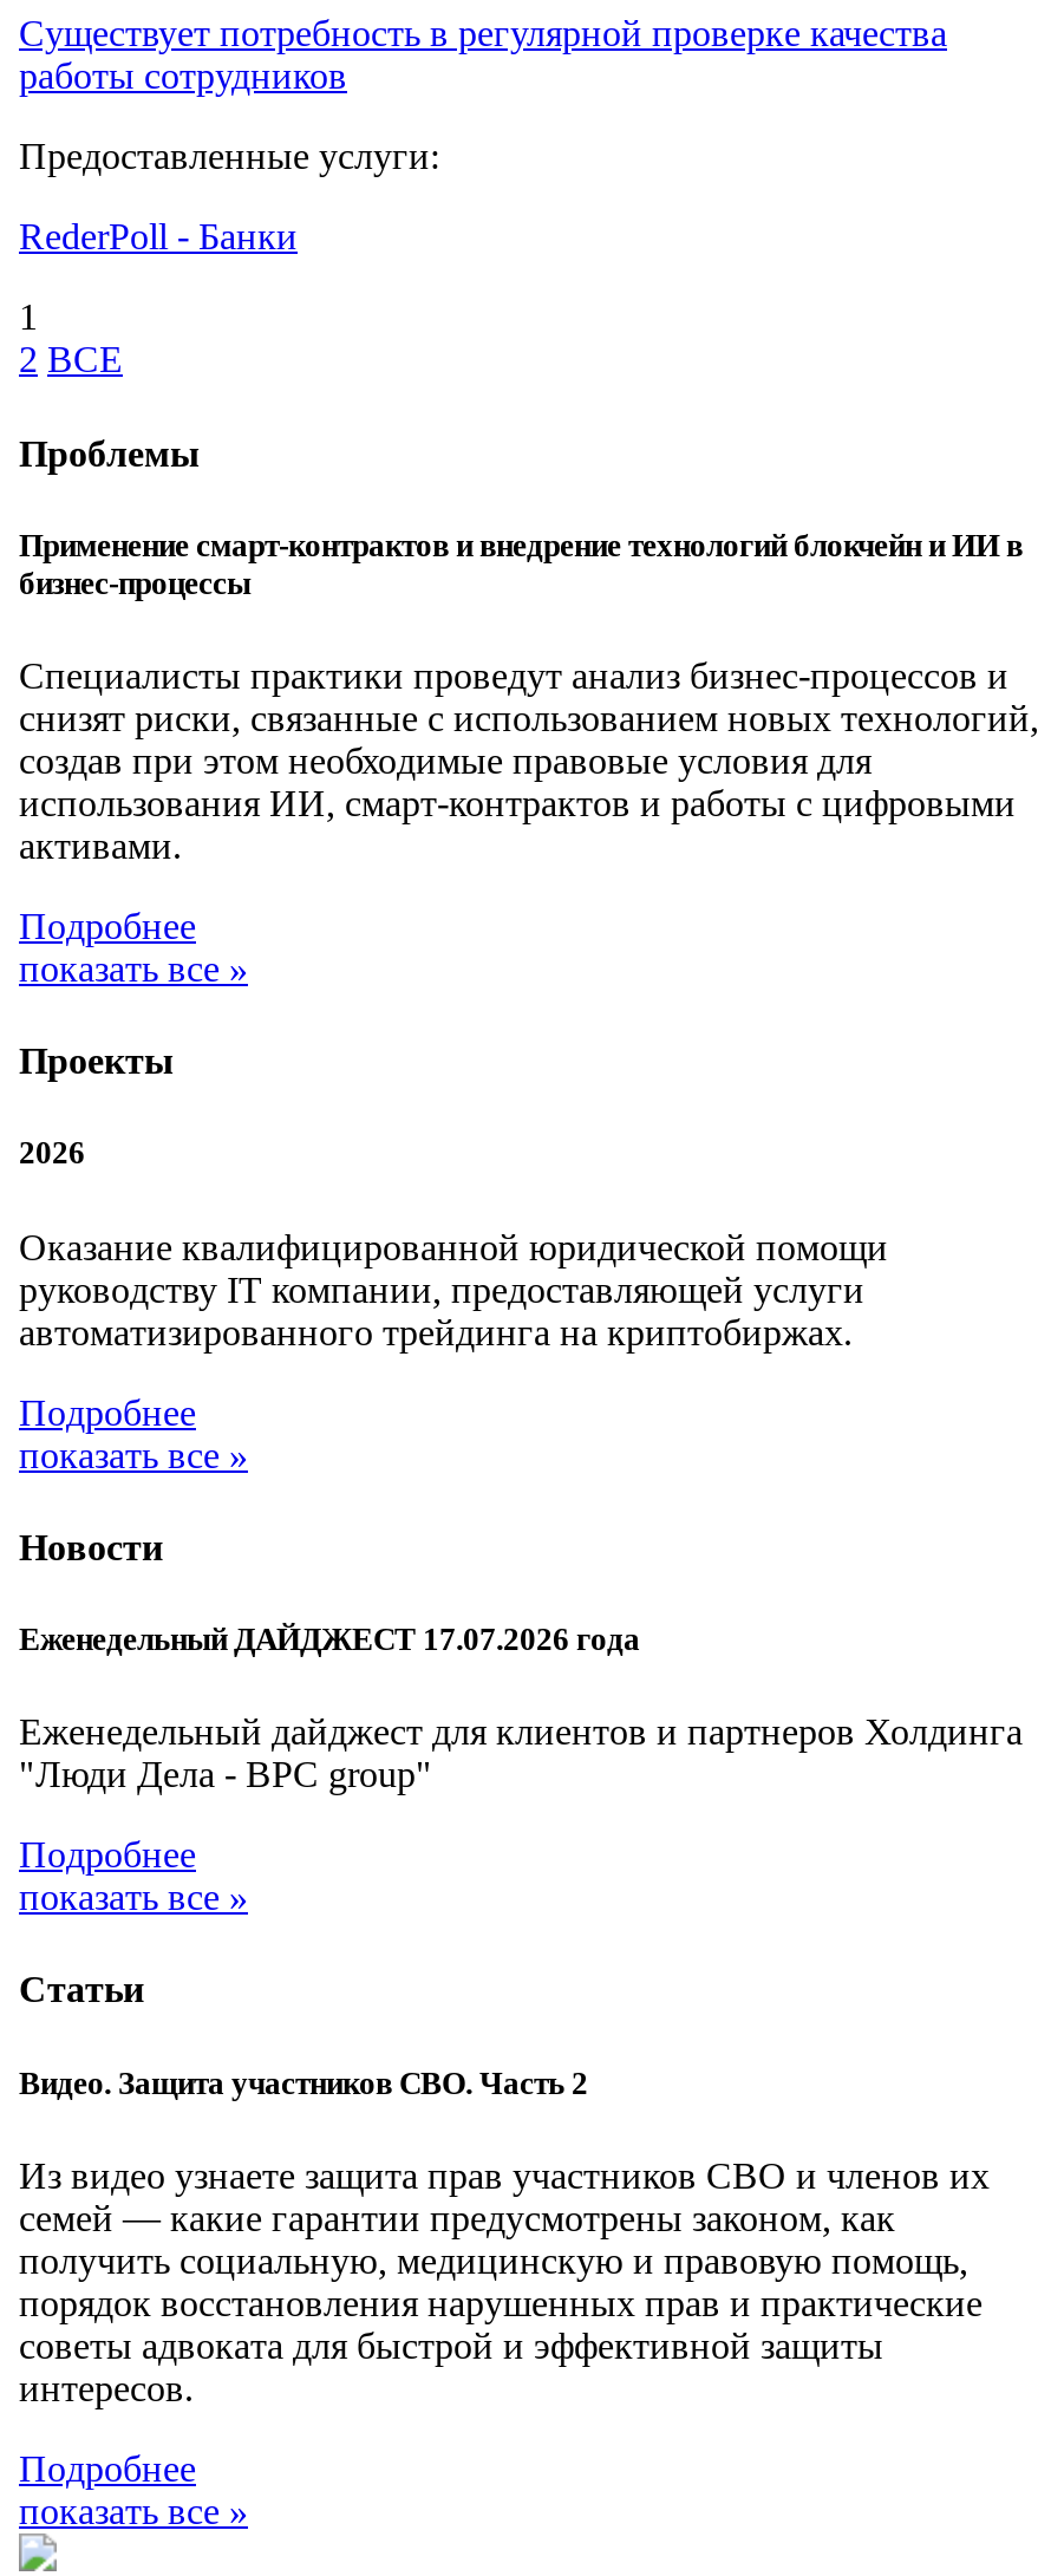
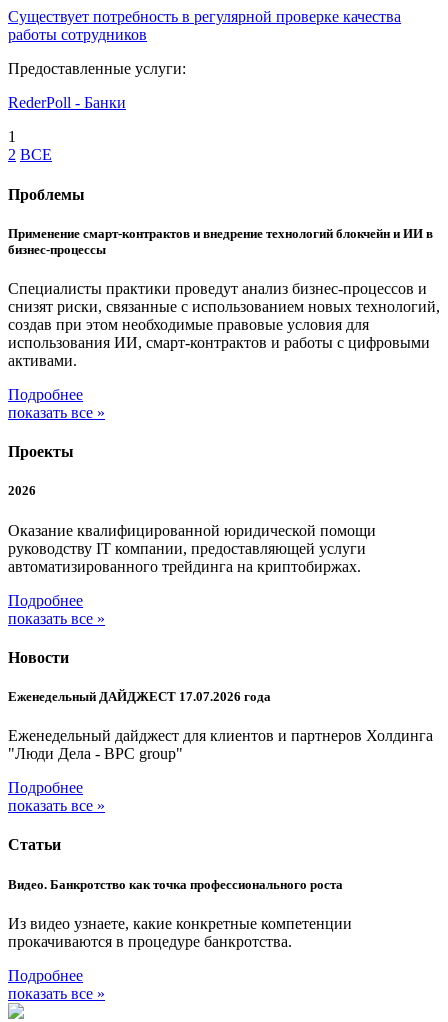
[19,2065,588,2100] Видео. Защита участников СВО. Часть 2 -> [8,877,343,892] Видео. Банкротство как точка профессионального роста
[19,2155,990,2408] Из видео узнаете защита прав участников СВО и членов их | семей — какие гарантии предусмотрены законом, как | получить социальную, медицинскую и правовую помощь, | порядок восстановления нарушенных прав и практические | советы адвоката для быстрой и эффективной защиты | интересов. -> [8,915,352,950] Из видео узнаете, какие конкретные компетенции | прокачиваются в процедуре банкротства.

